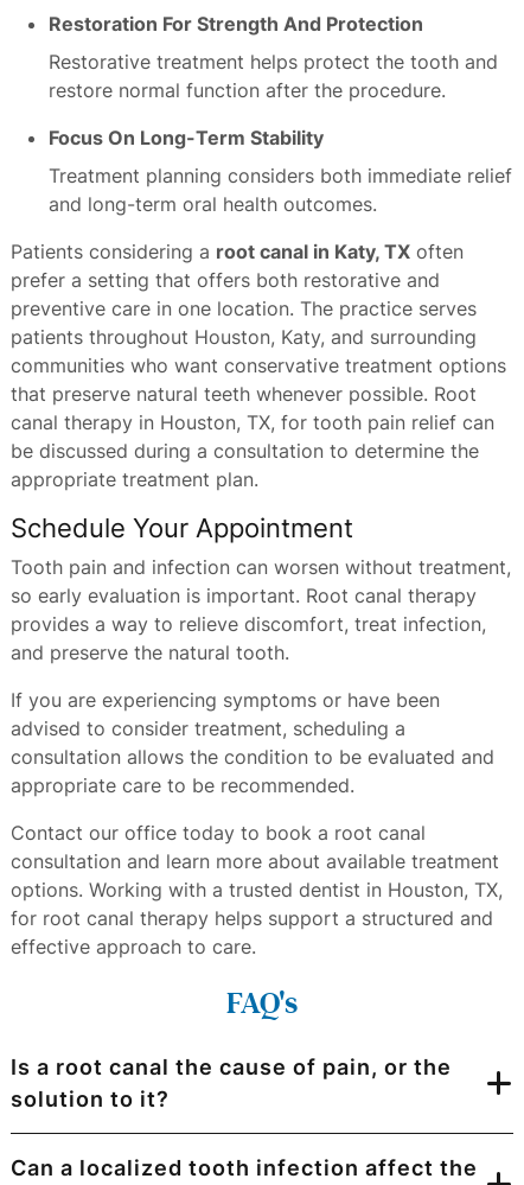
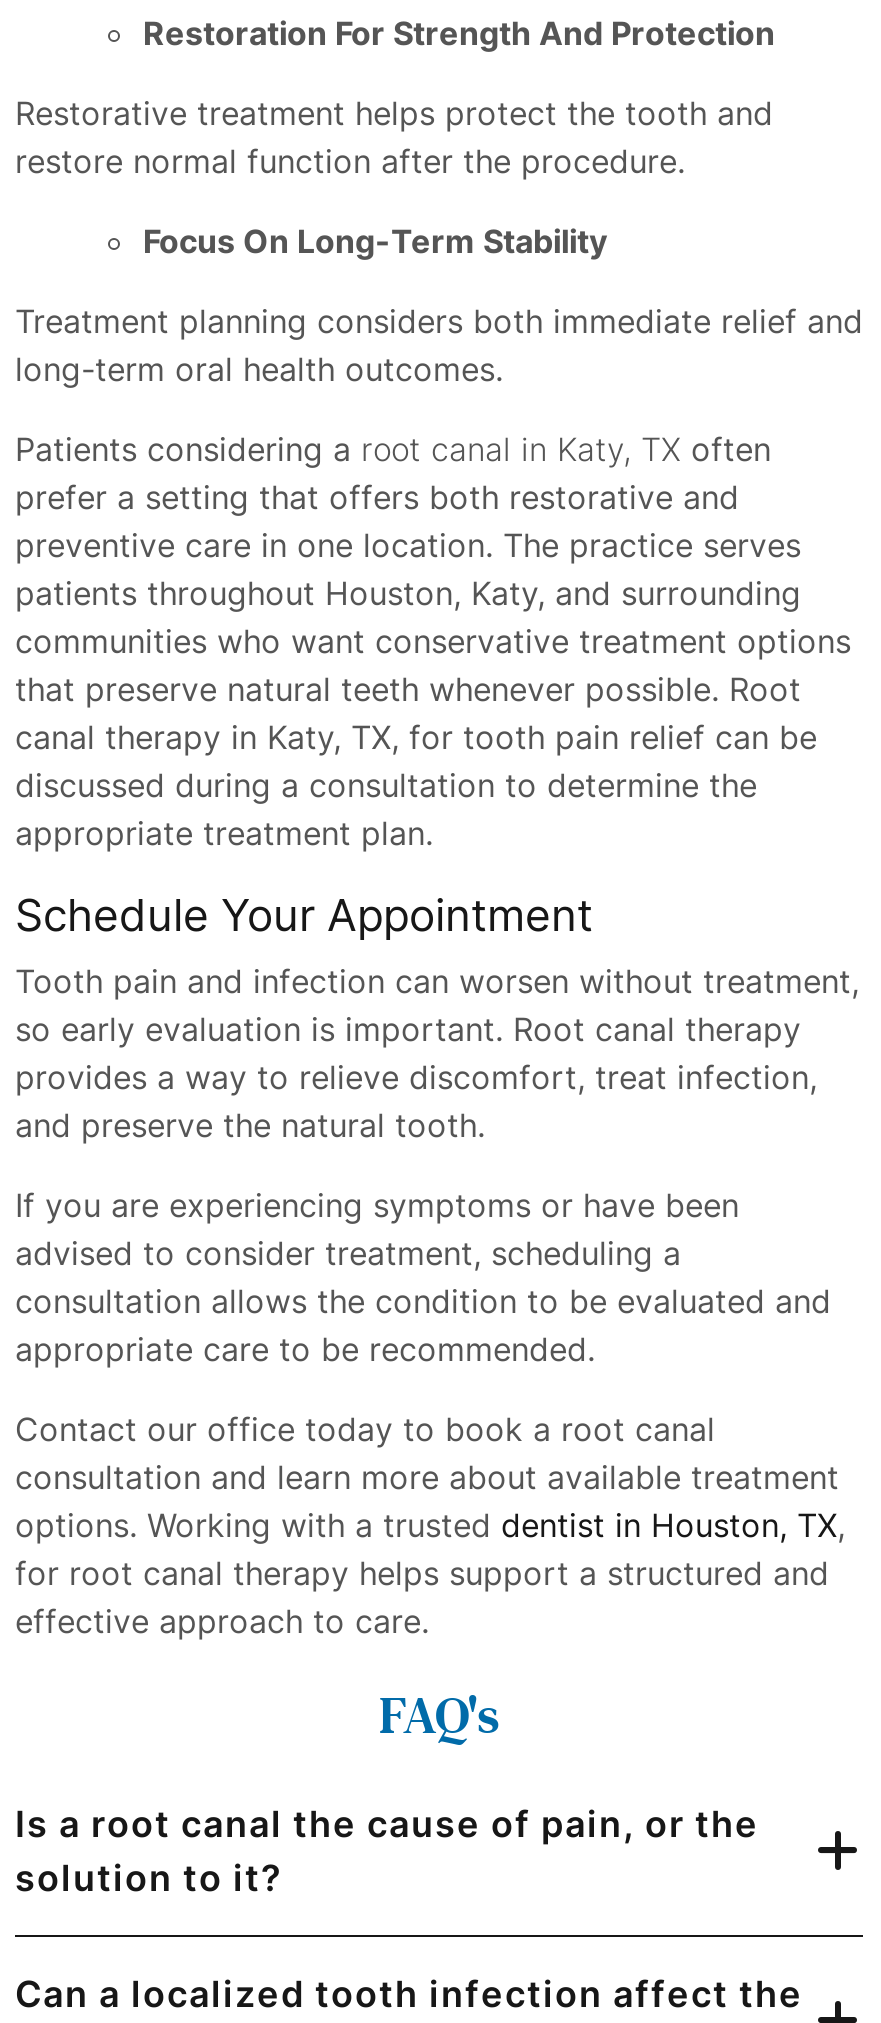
[11,410,494,463] canal therapy in Houston, TX, for tooth pain relief can | be discussed during a consultation to determine the -> [15,717,817,805] canal therapy in Katy, TX, for tooth pain relief can be | discussed during a consultation to determine the

